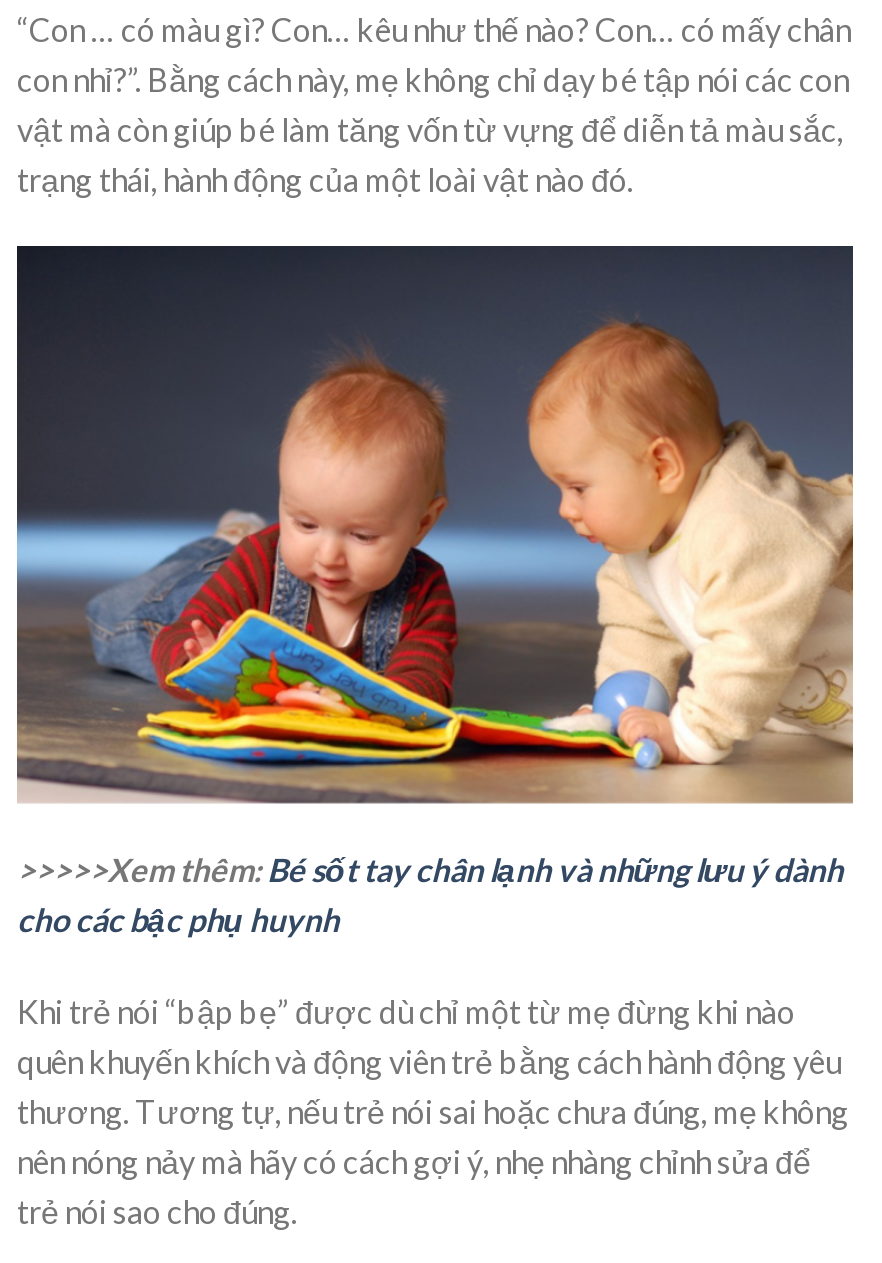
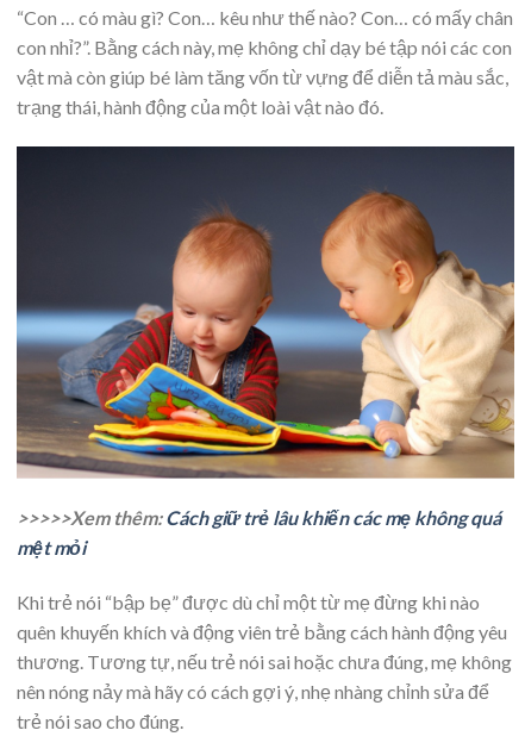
[17,851,843,939] >>>>>Xem thêm: Bé sốt tay chân lạnh và những lưu ý dành | cho các bậc phụ huynh -> [17,507,501,559] >>>>>Xem thêm: Cách giữ trẻ lâu khiến các mẹ không quá | mệt mỏi

